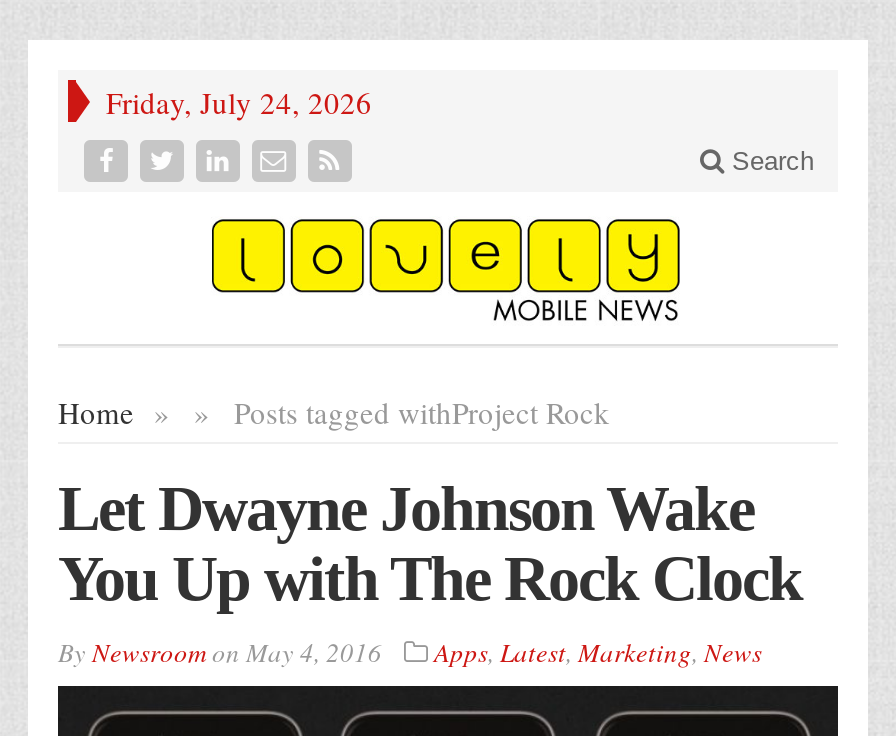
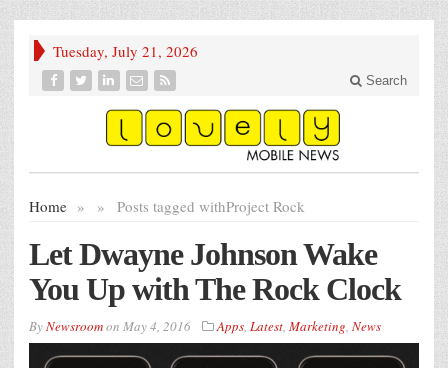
[106,82,372,122] Friday, July 24, 2026 -> [53,41,198,61] Tuesday, July 21, 2026

